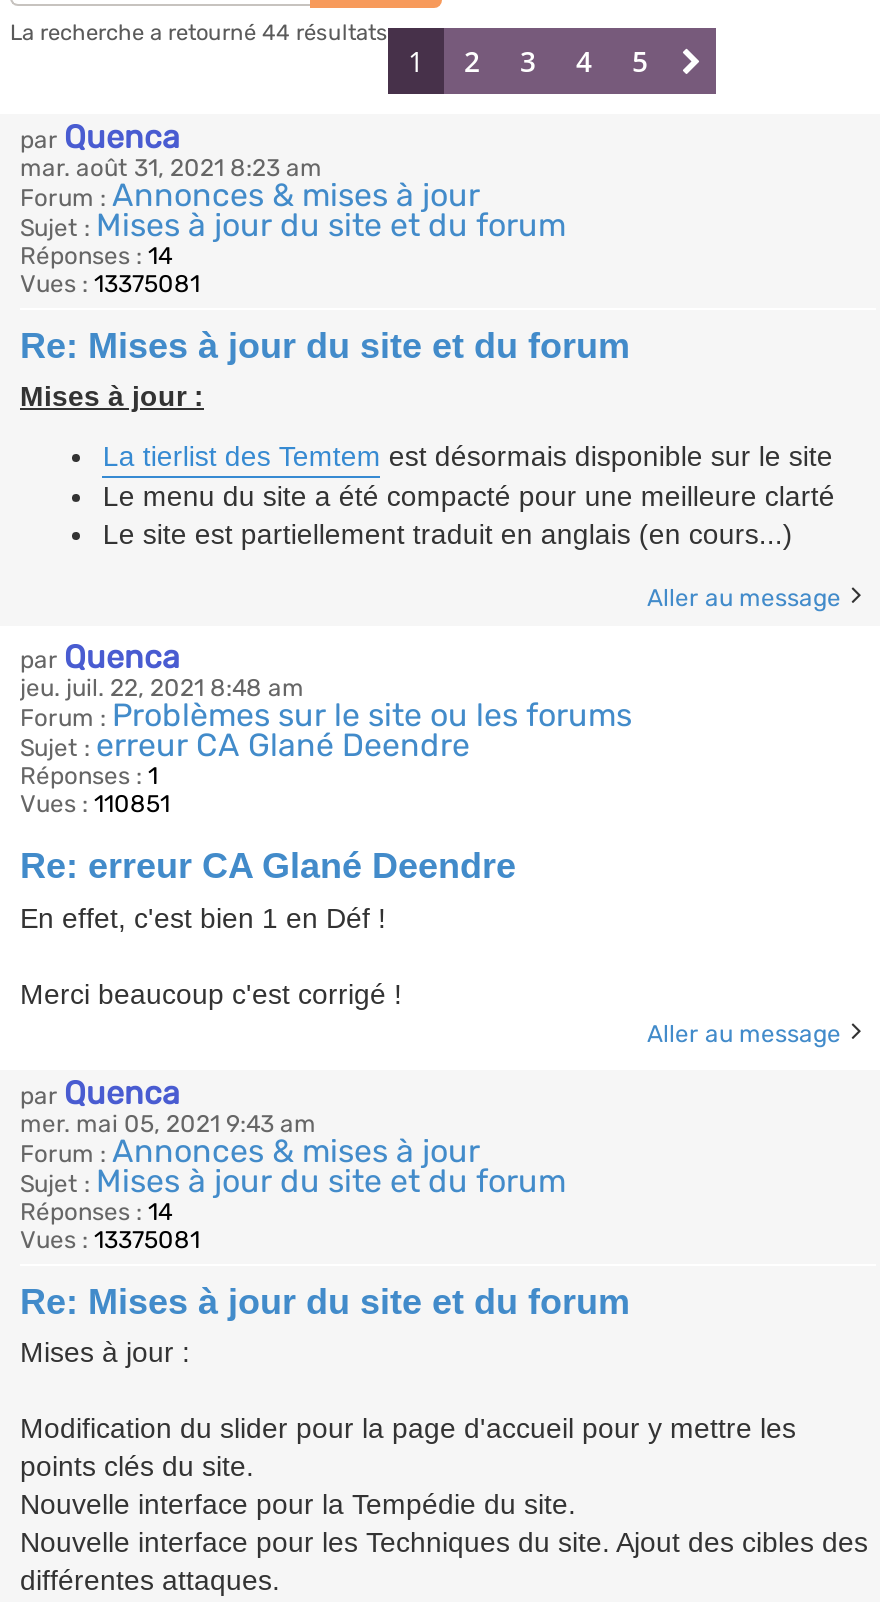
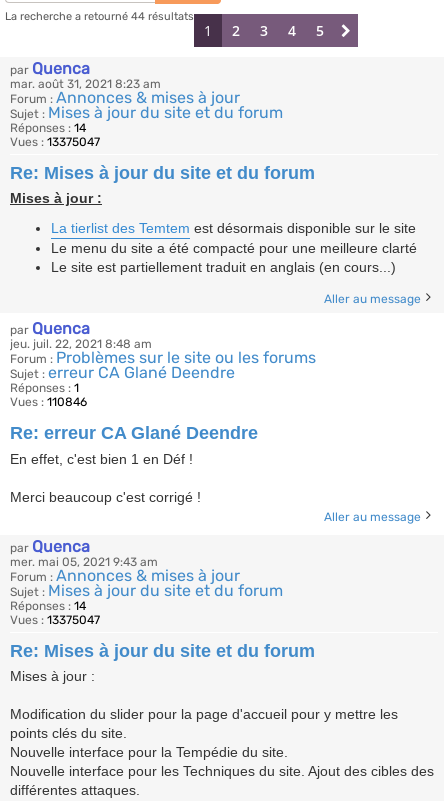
[20,269,200,297] Vues : 13375081 -> [10,135,100,149] Vues : 13375047
[20,791,170,819] Vues : 110851 -> [10,395,87,409] Vues : 110846
[20,1226,200,1254] Vues : 13375081 -> [10,613,100,627] Vues : 13375047

